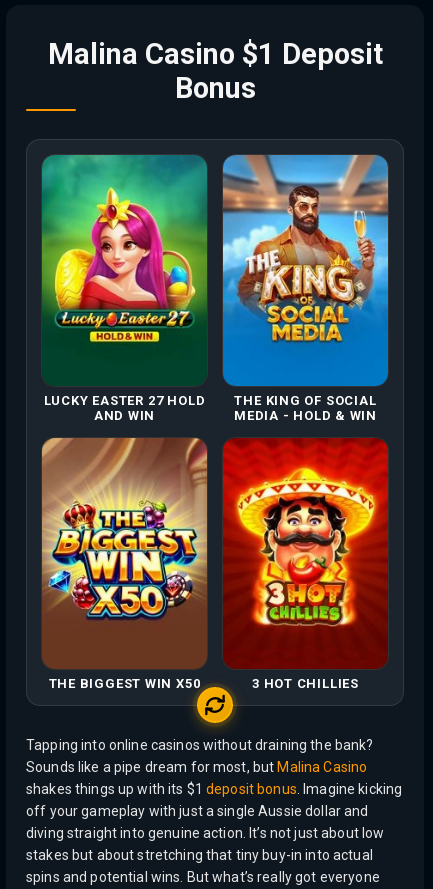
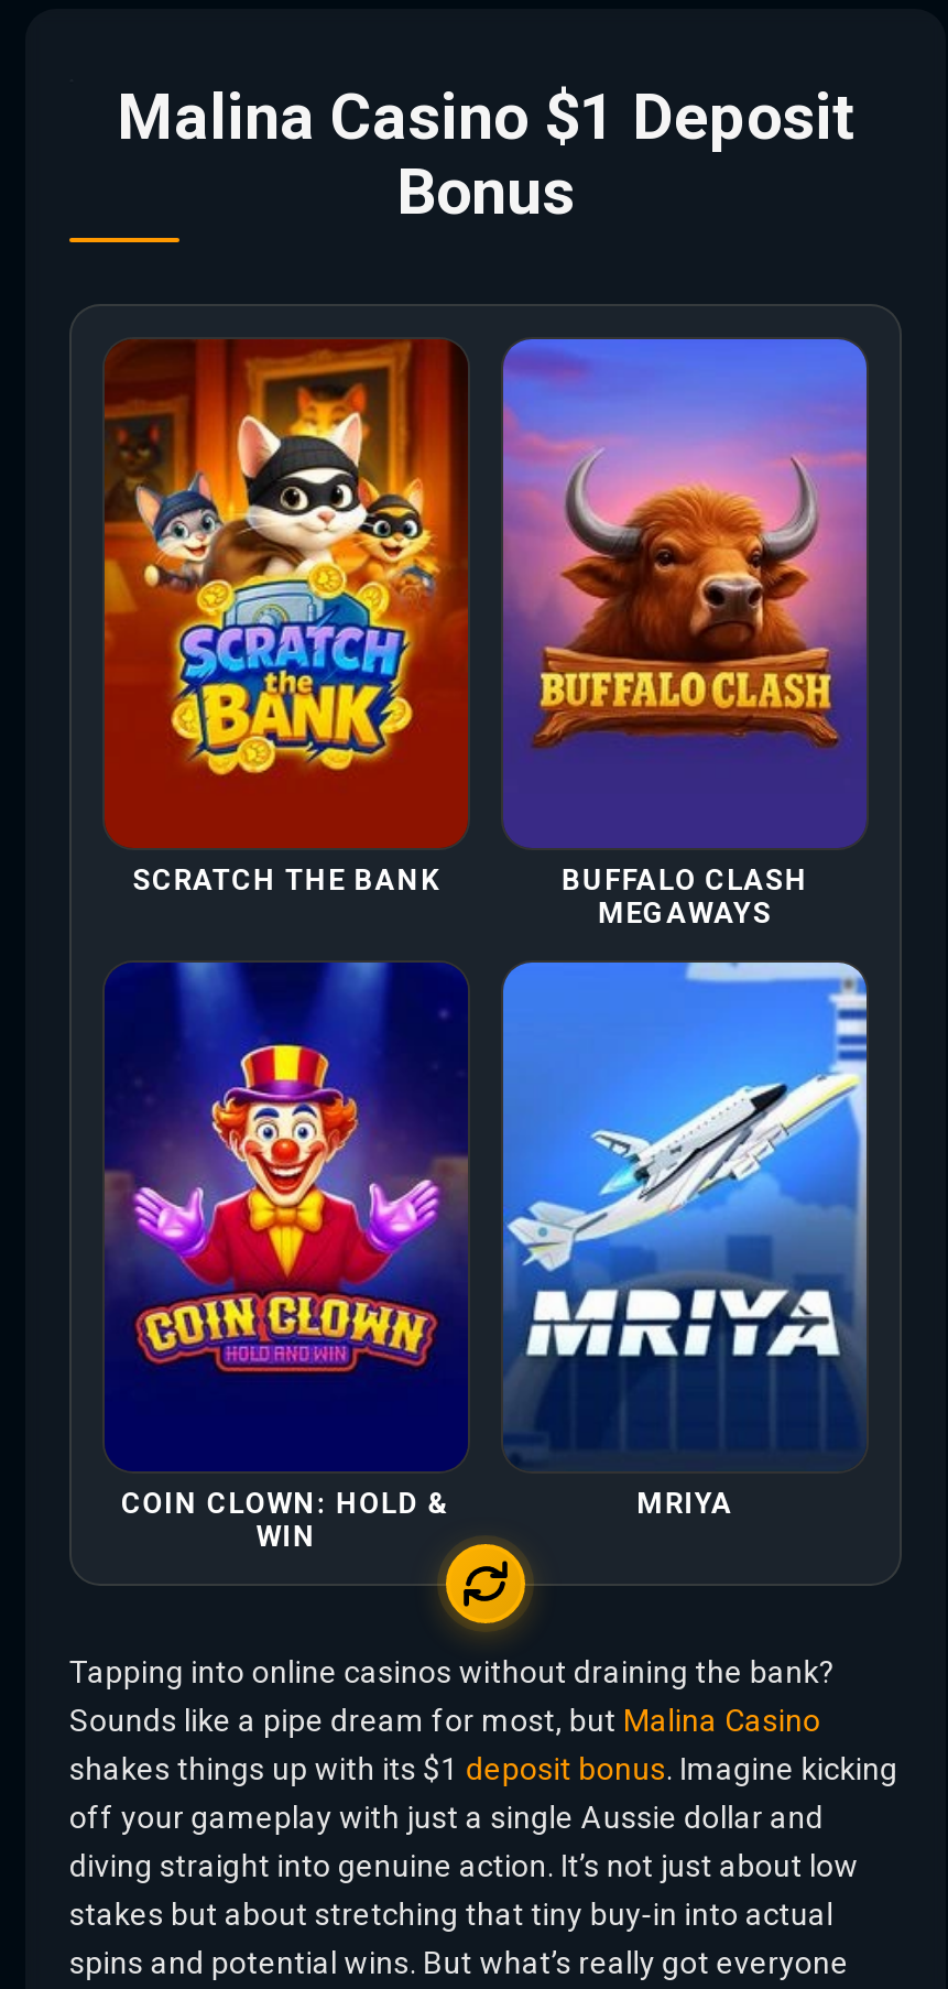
[41,154,208,423] [image] | LUCKY EASTER 27 HOLD | AND WIN -> [102,337,808,930] [image] | SCRATCH THE BANK | BUFFALO CLASH | MEGAWAYS
[222,154,389,386] [image] -> [503,337,869,846] [image]
[234,393,377,423] THE KING OF SOCIAL | MEDIA - HOLD & WIN -> [121,1488,451,1554] COIN CLOWN: HOLD & | WIN
[41,437,208,654] [image] -> [105,960,468,1471] [image]
[49,437,389,691] [image] | THE BIGGEST WIN X50 | 3 HOT CHILLIES -> [501,980,869,1521] [image] | MRIYA

